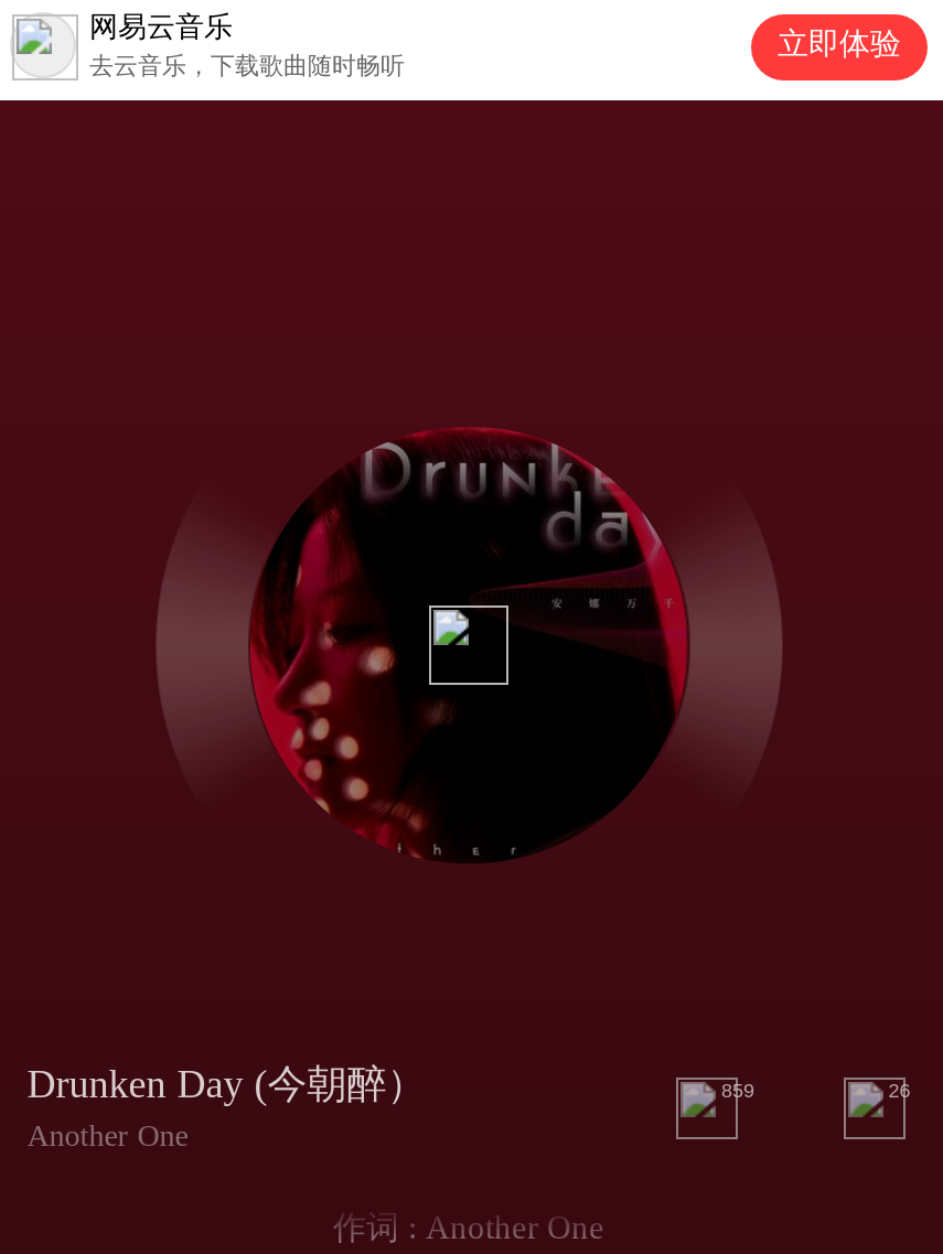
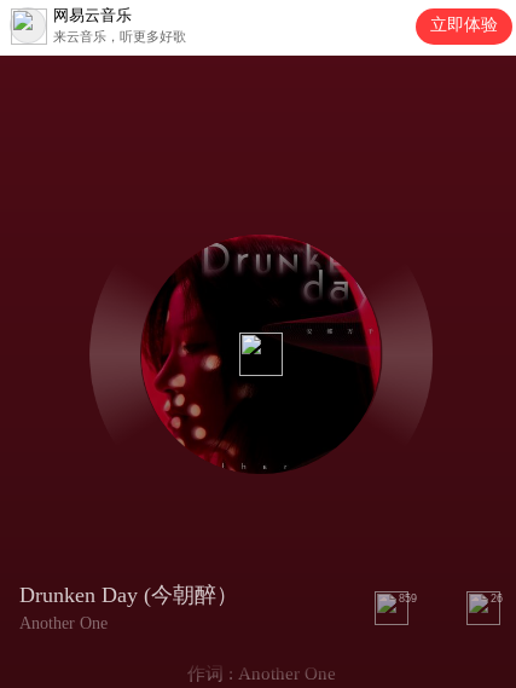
[89,52,405,78] 去云音乐，下载歌曲随时畅听 -> [53,29,186,44] 来云音乐，听更多好歌

